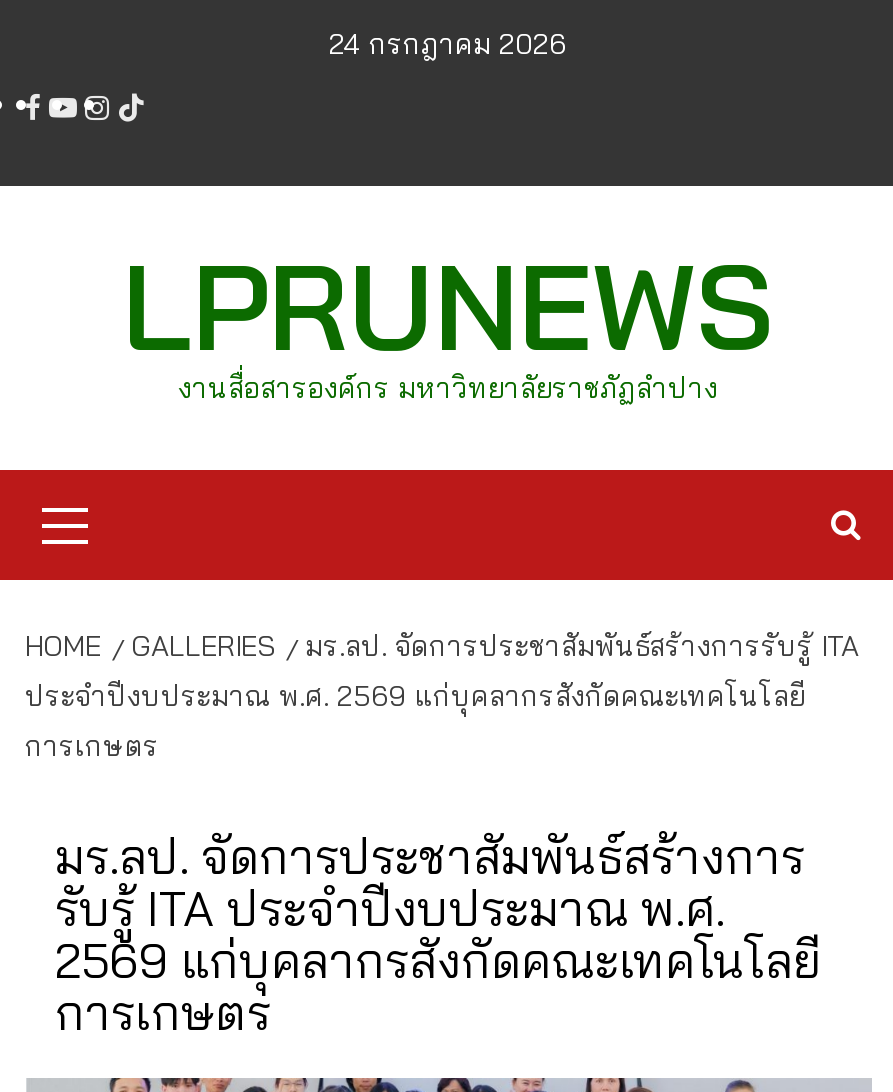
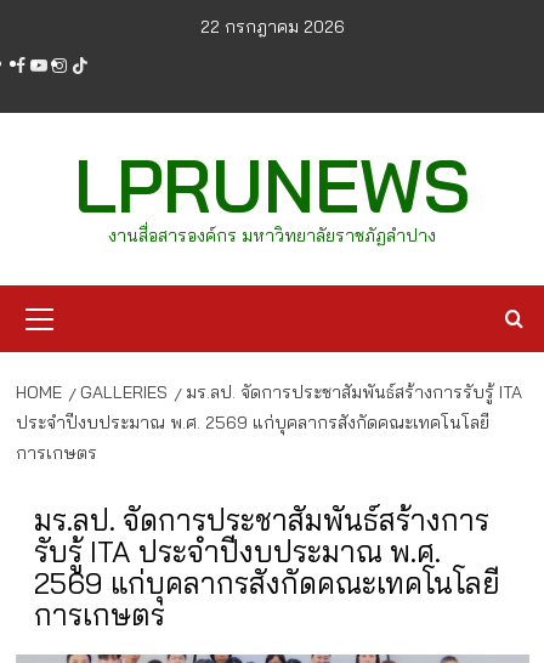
[329,26,567,62] 24 กรกฎาคม 2026 -> [200,16,344,38] 22 กรกฎาคม 2026

